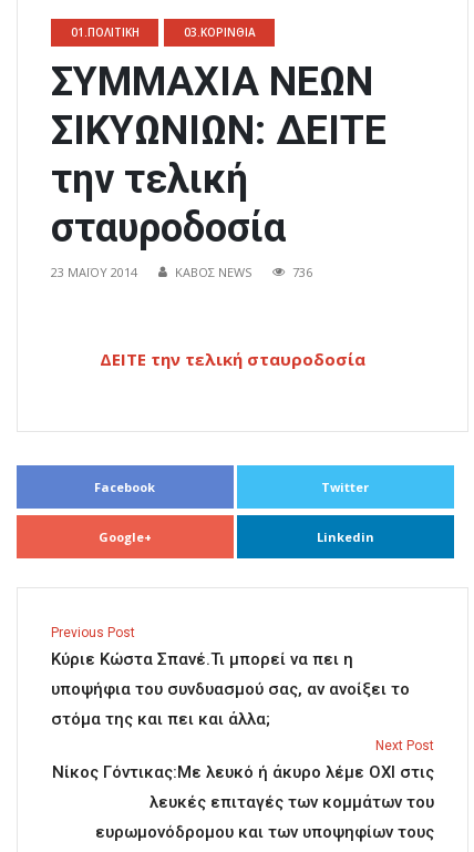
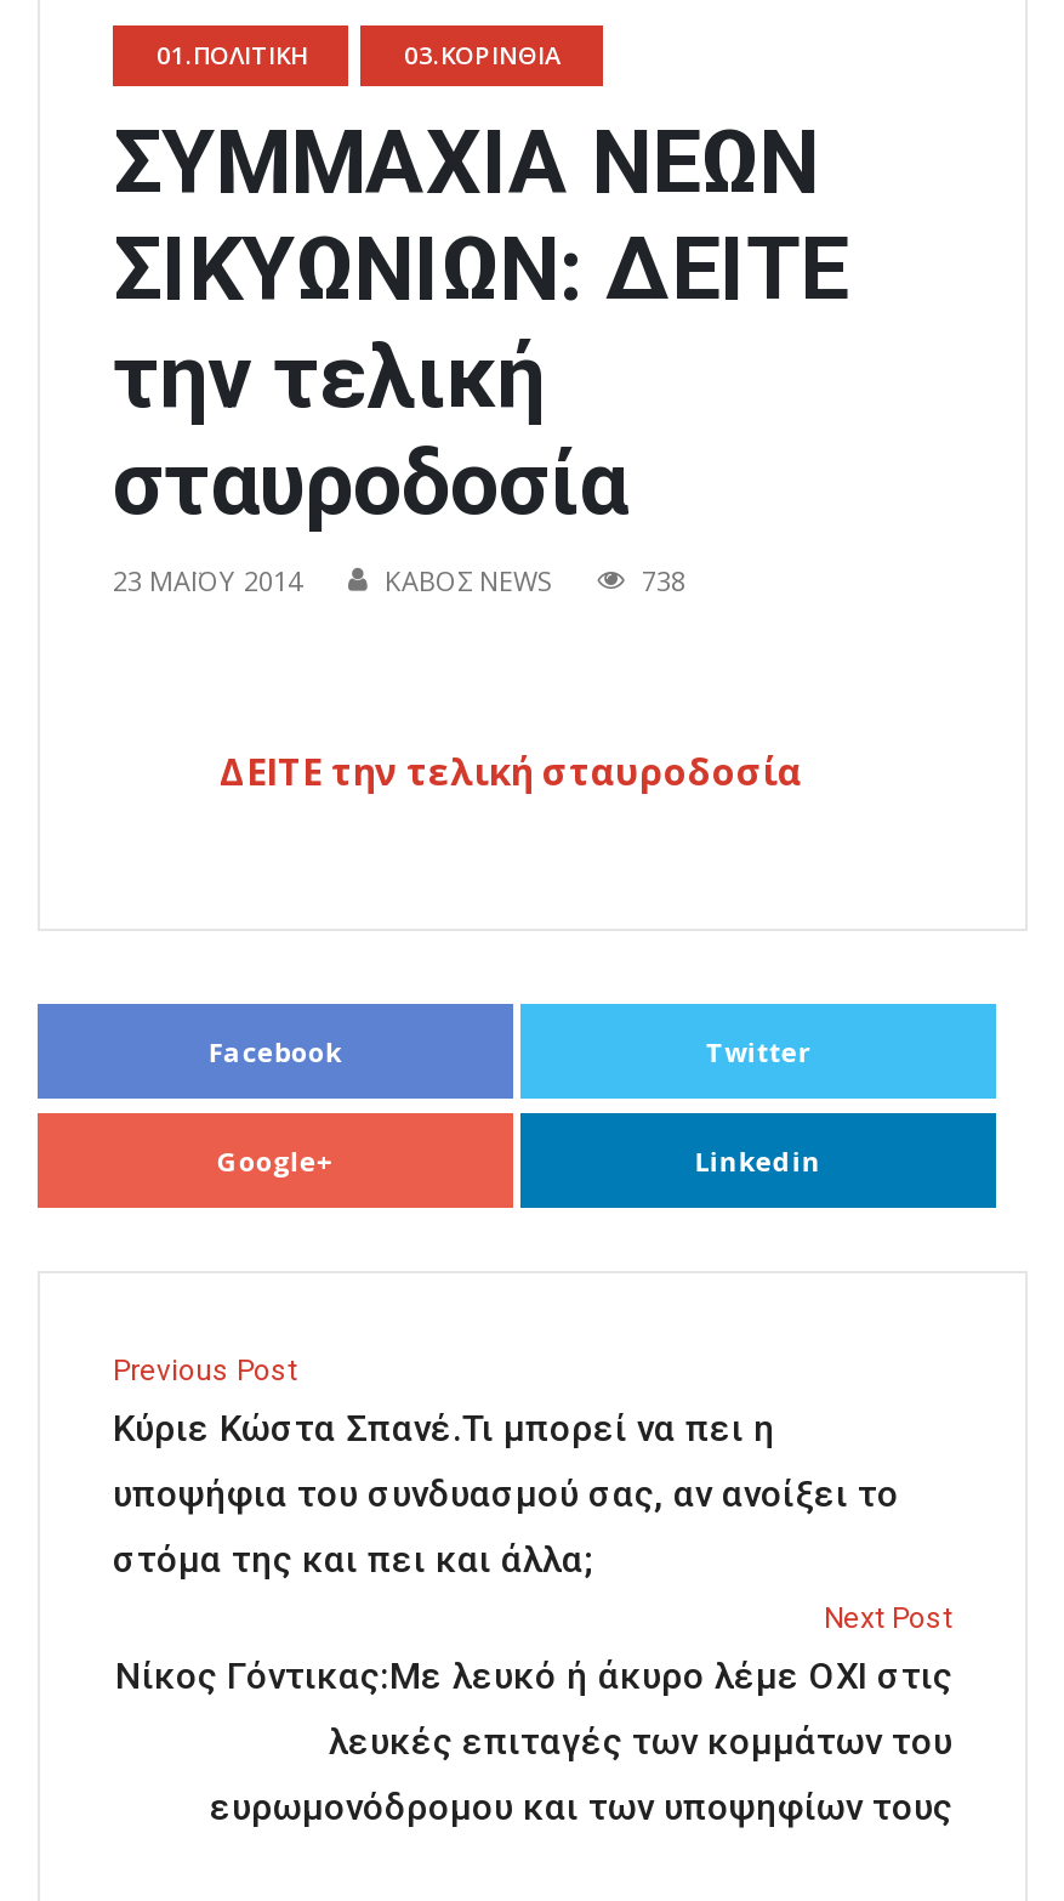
[292,264,312,281] 736 -> [642,563,685,599] 738

